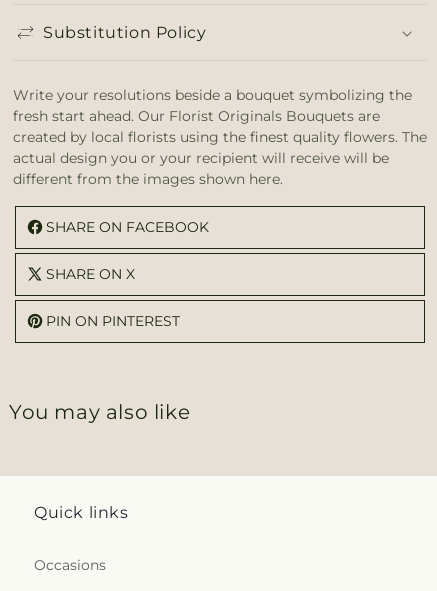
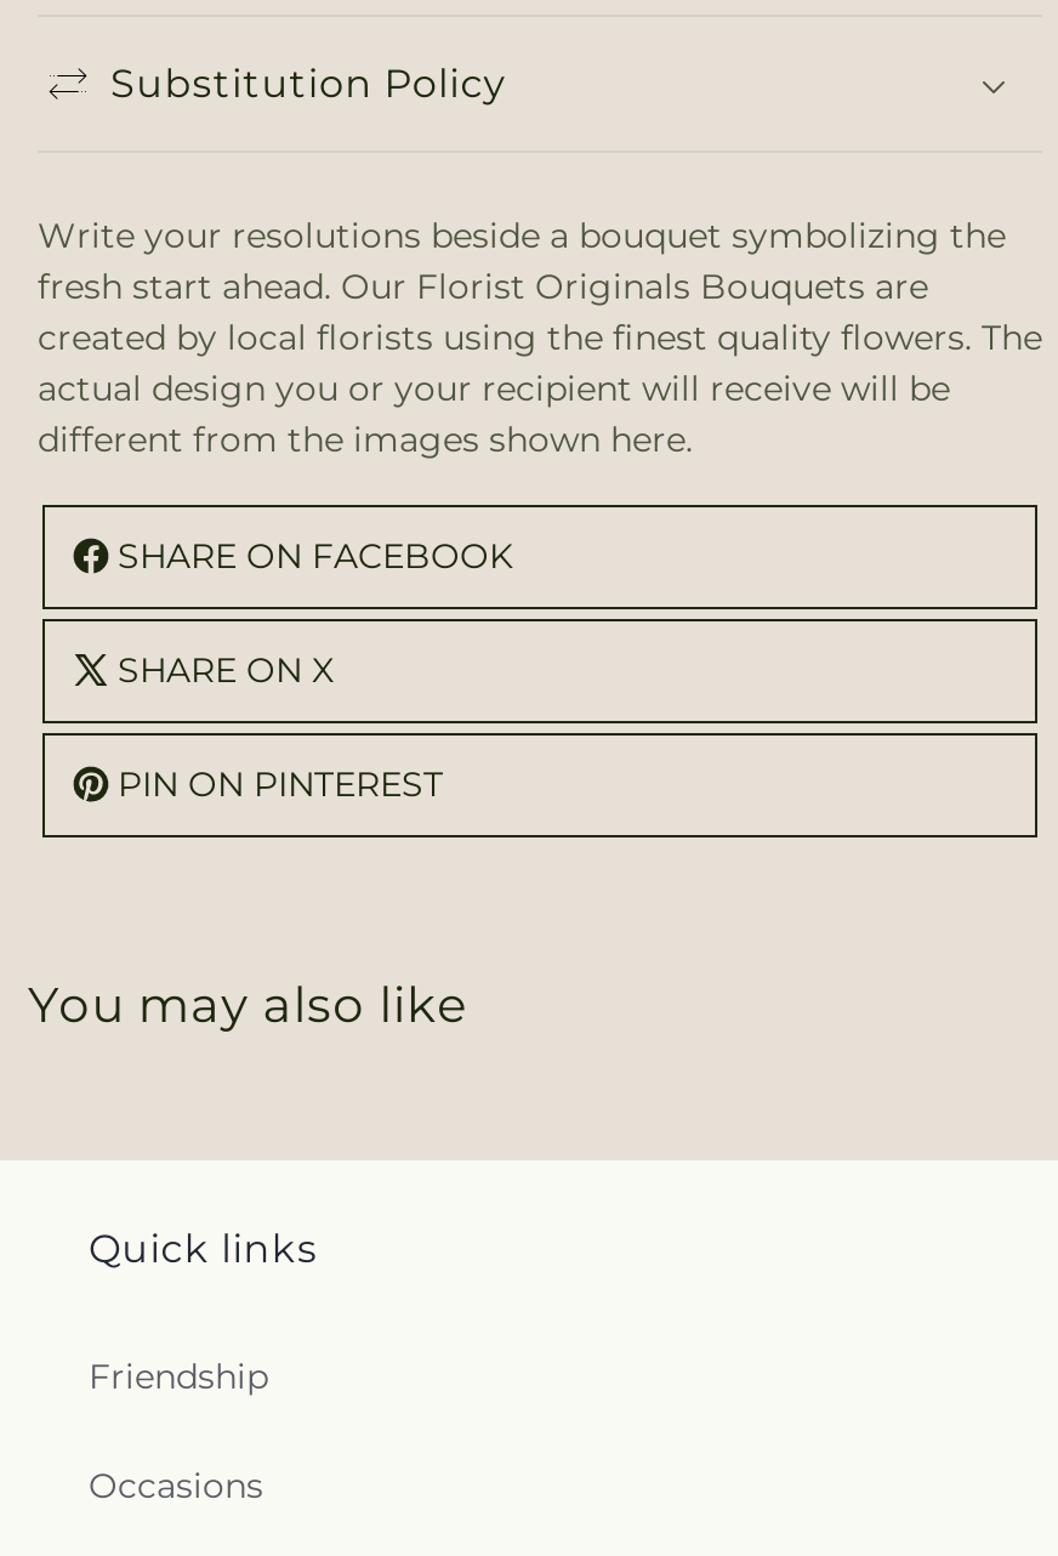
none -> [89,1355,268,1398] Friendship

